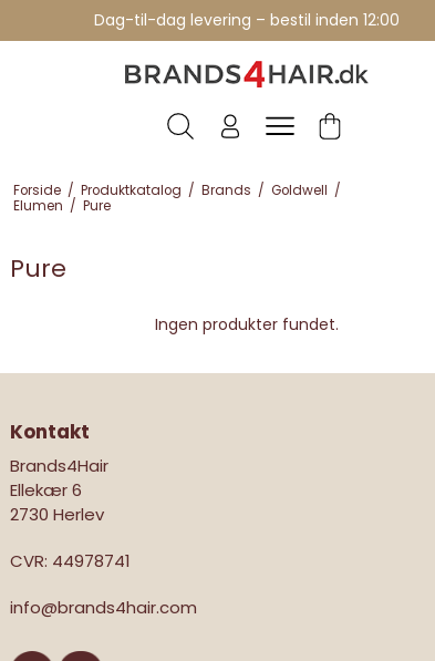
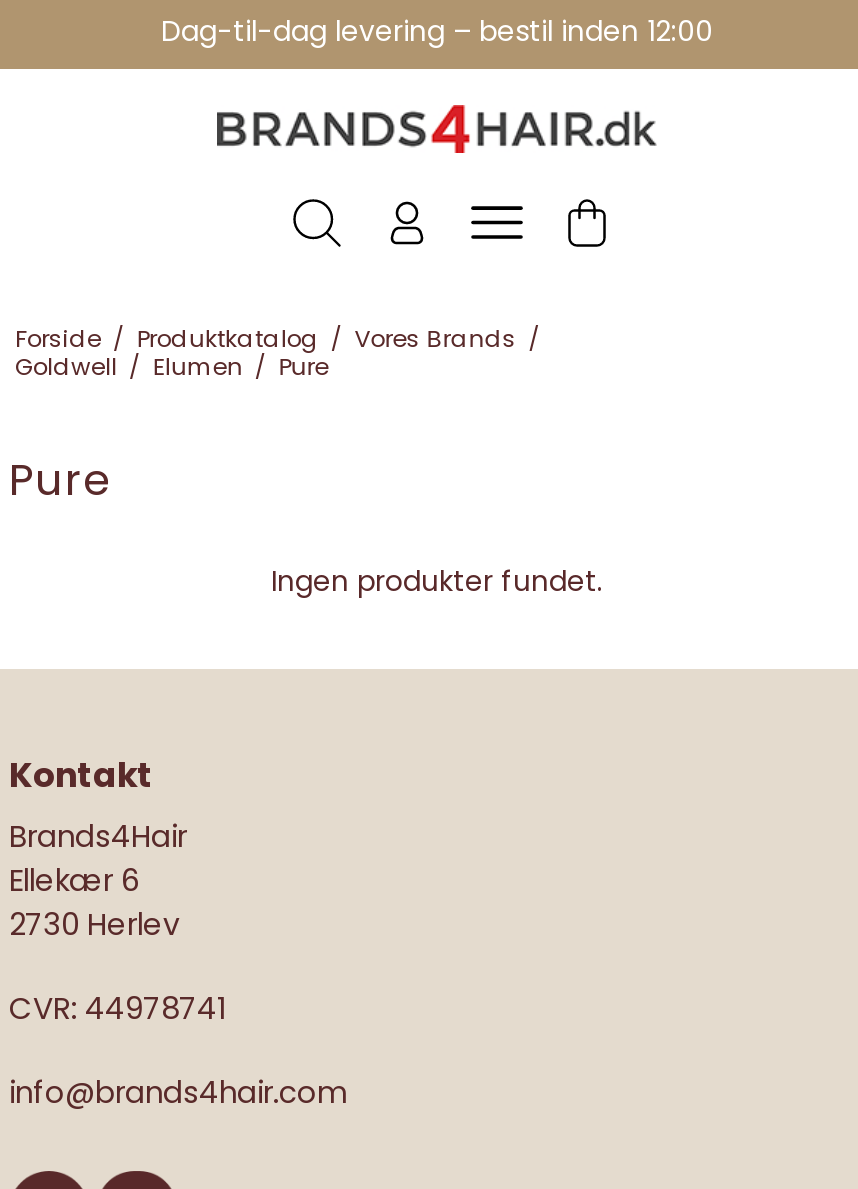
[13,182,340,215] Forside / Produktkatalog / Brands / Goldwell / | Elumen / Pure -> [15,323,540,383] Forside / Produktkatalog / Vores Brands / | Goldwell / Elumen / Pure

